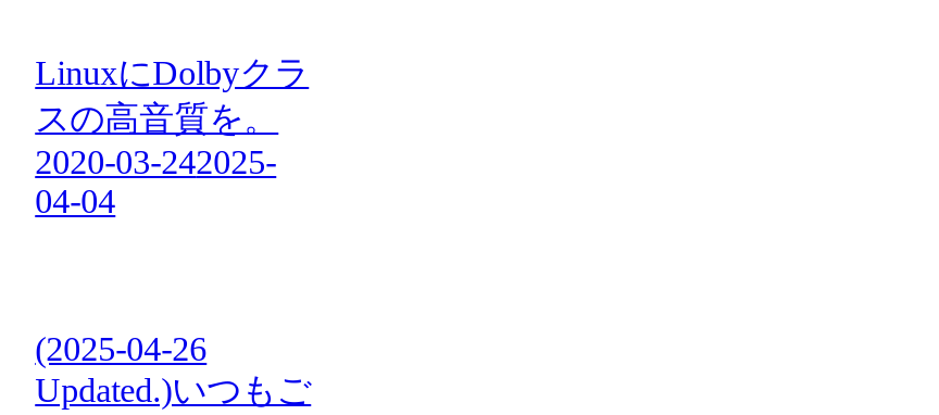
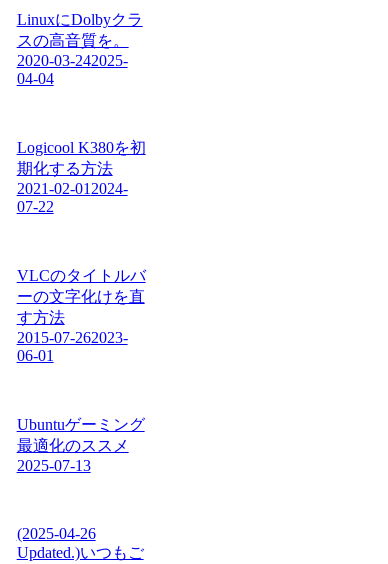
none -> [17,139,146,215] Logicool K380を初 | 期化する方法 | 2021-02-012024- | 07-22
none -> [17,267,146,364] VLCのタイトルバ | ーの文字化けを直 | す方法 | 2015-07-262023- | 06-01
none -> [17,416,145,474] Ubuntuゲーミング | 最適化のススメ | 2025-07-13

